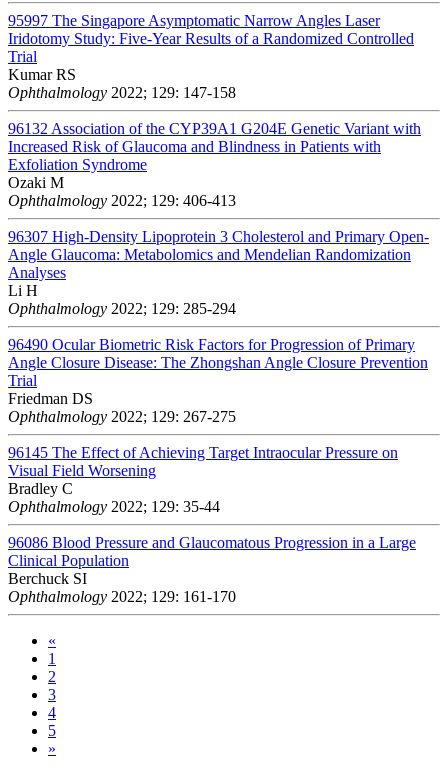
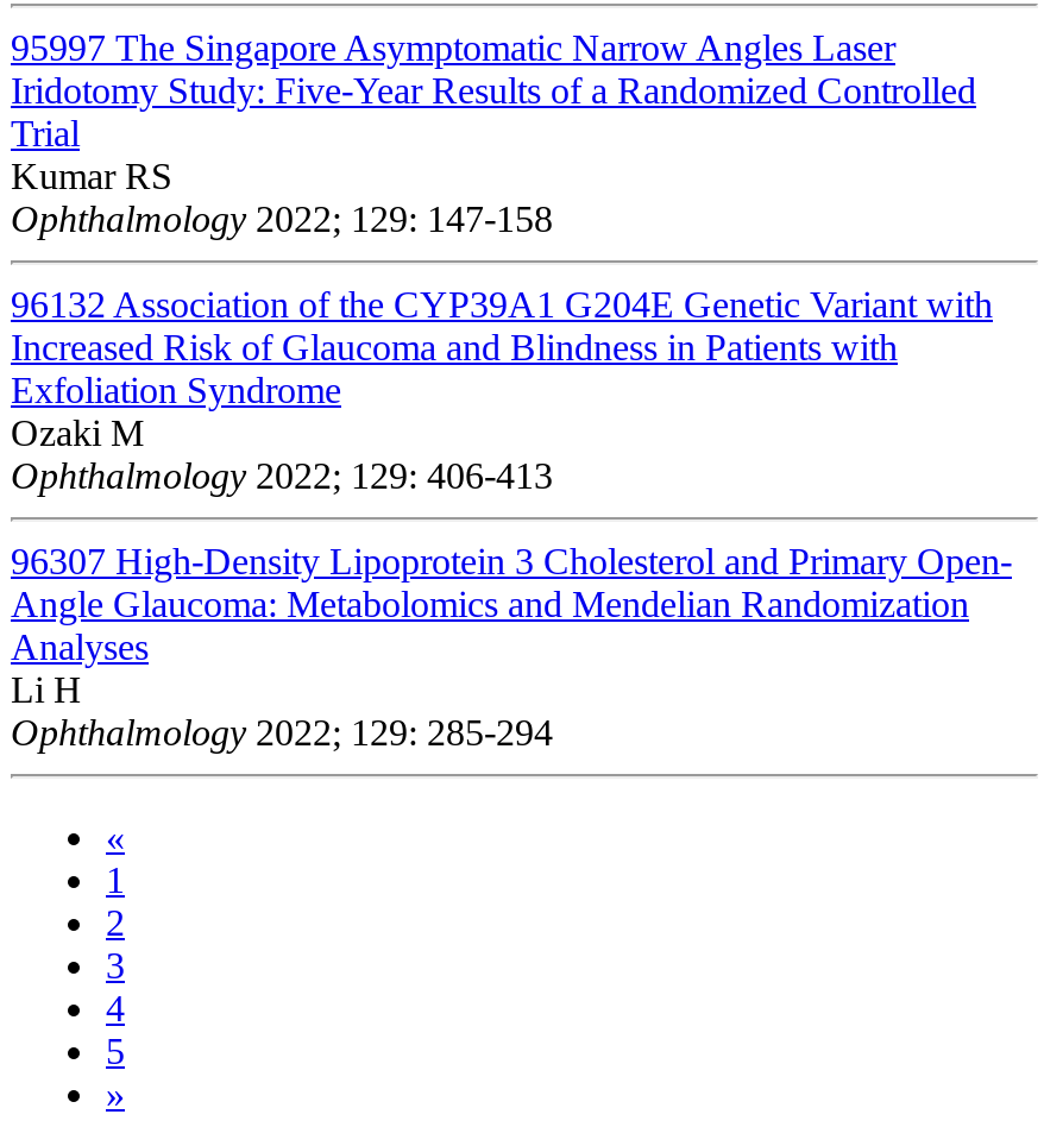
[8,336,428,605] 96490 Ocular Biometric Risk Factors for Progression of Primary | Angle Closure Disease: The Zhongshan Angle Closure Prevention | Trial | Friedman DS | Ophthalmology 2022; 129: 267-275 | 96145 The Effect of Achieving Target Intraocular Pressure on | Visual Field Worsening | Bradley C | Ophthalmology 2022; 129: 35-44 | 96086 Blood Pressure and Glaucomatous Progression in a Large | Clinical Population | Berchuck SI | Ophthalmology 2022; 129: 161-170 -> none

